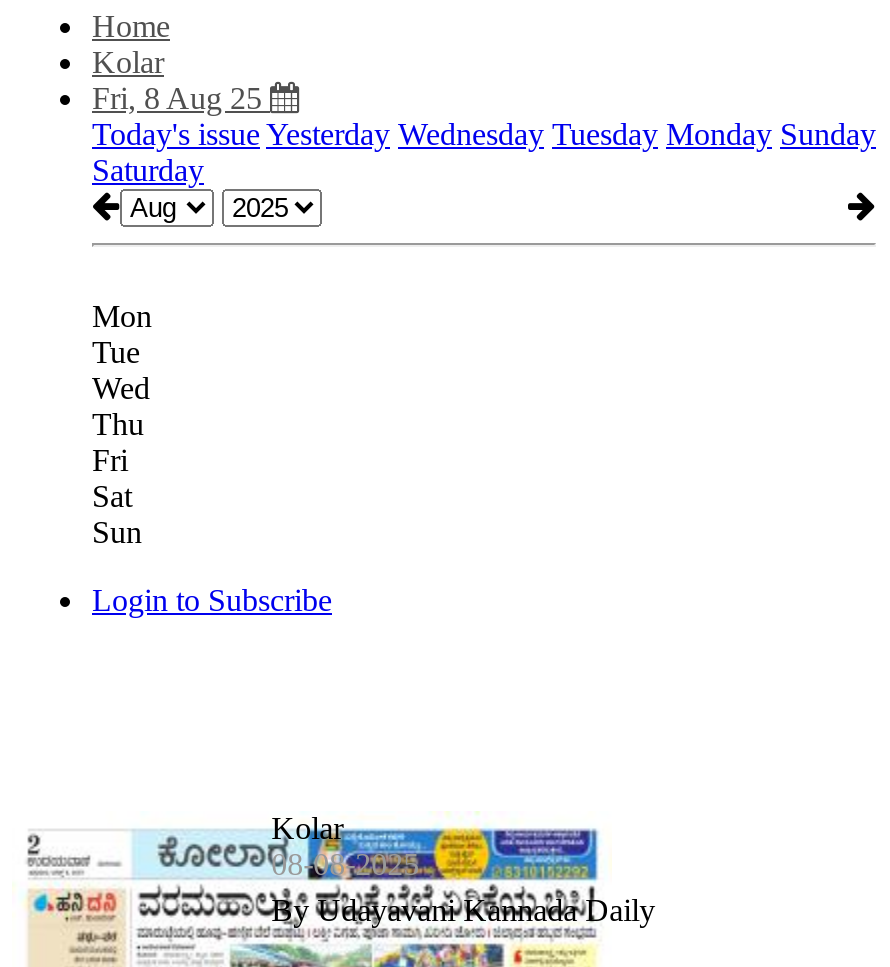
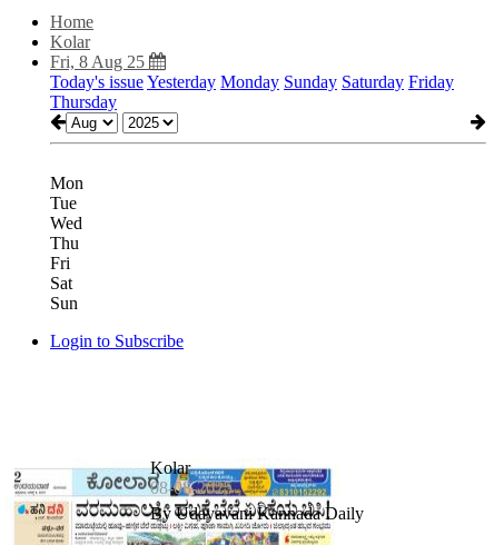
[92,117,876,187] Today's issue Yesterday Wednesday Tuesday Monday Sunday | Saturday -> [50,72,454,111] Today's issue Yesterday Monday Sunday Saturday Friday | Thursday

